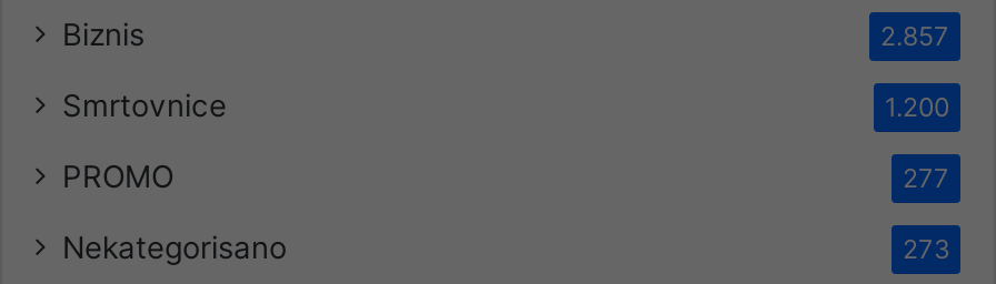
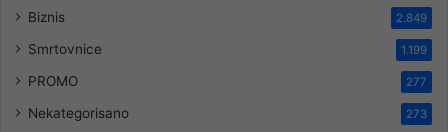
[880,20,949,51] 2.857 -> [396,11,427,25] 2.849
[885,91,949,122] 1.200 -> [401,43,427,57] 1.199

